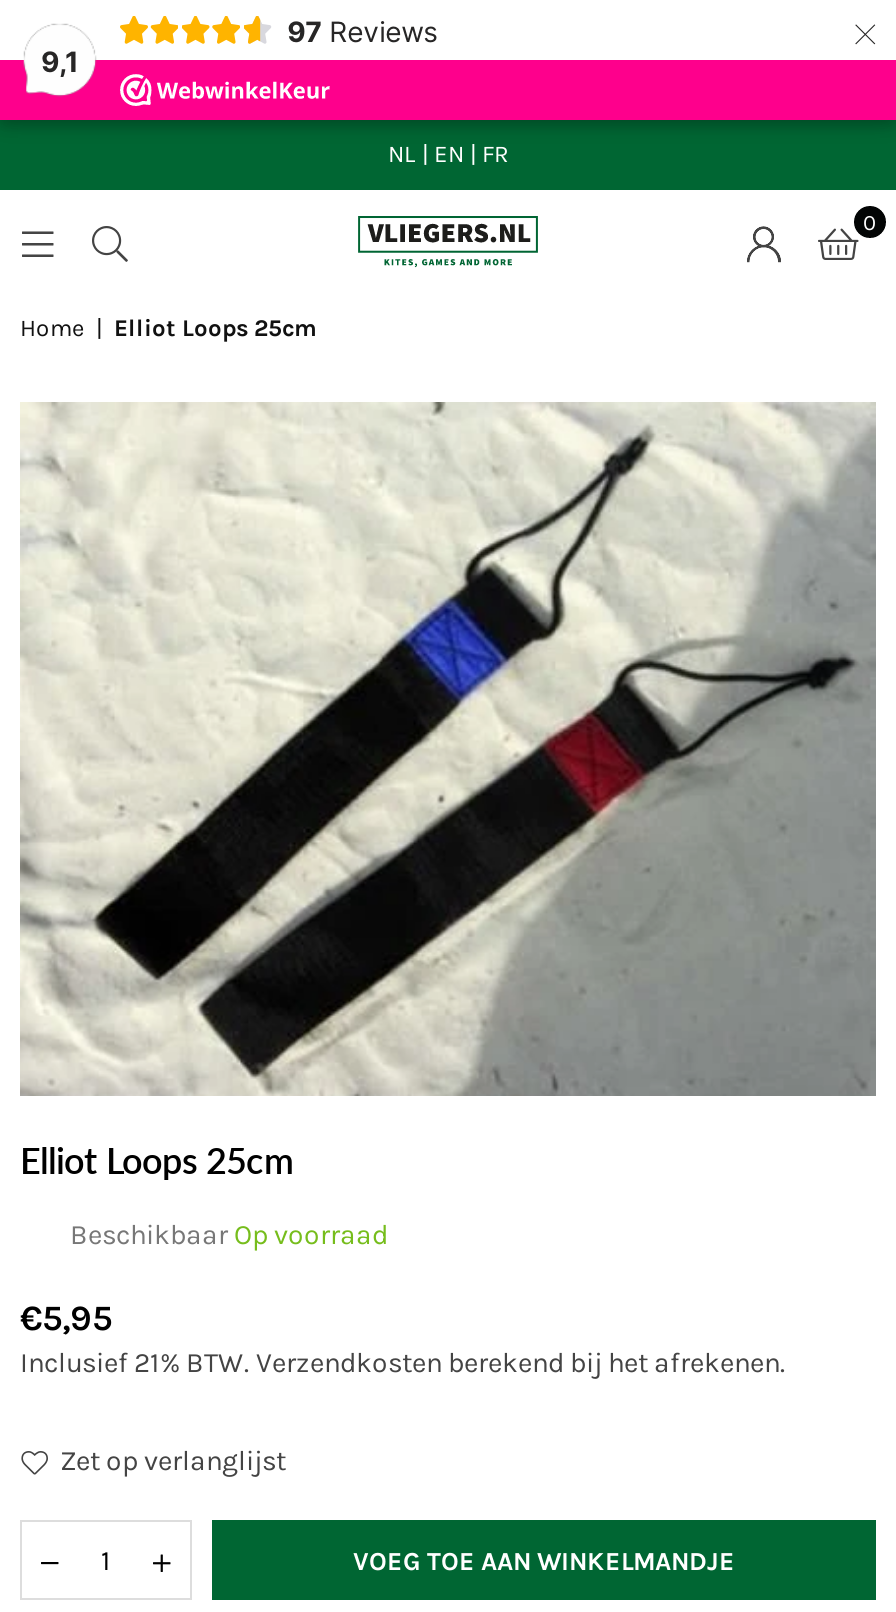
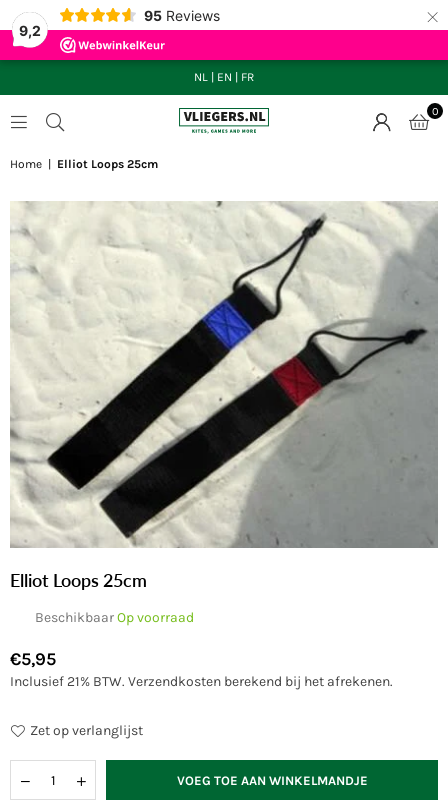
[287,13,437,47] 97 Reviews -> [144,6,220,23] 95 Reviews
[41,43,79,77] 9,1 -> [19,21,41,38] 9,2

